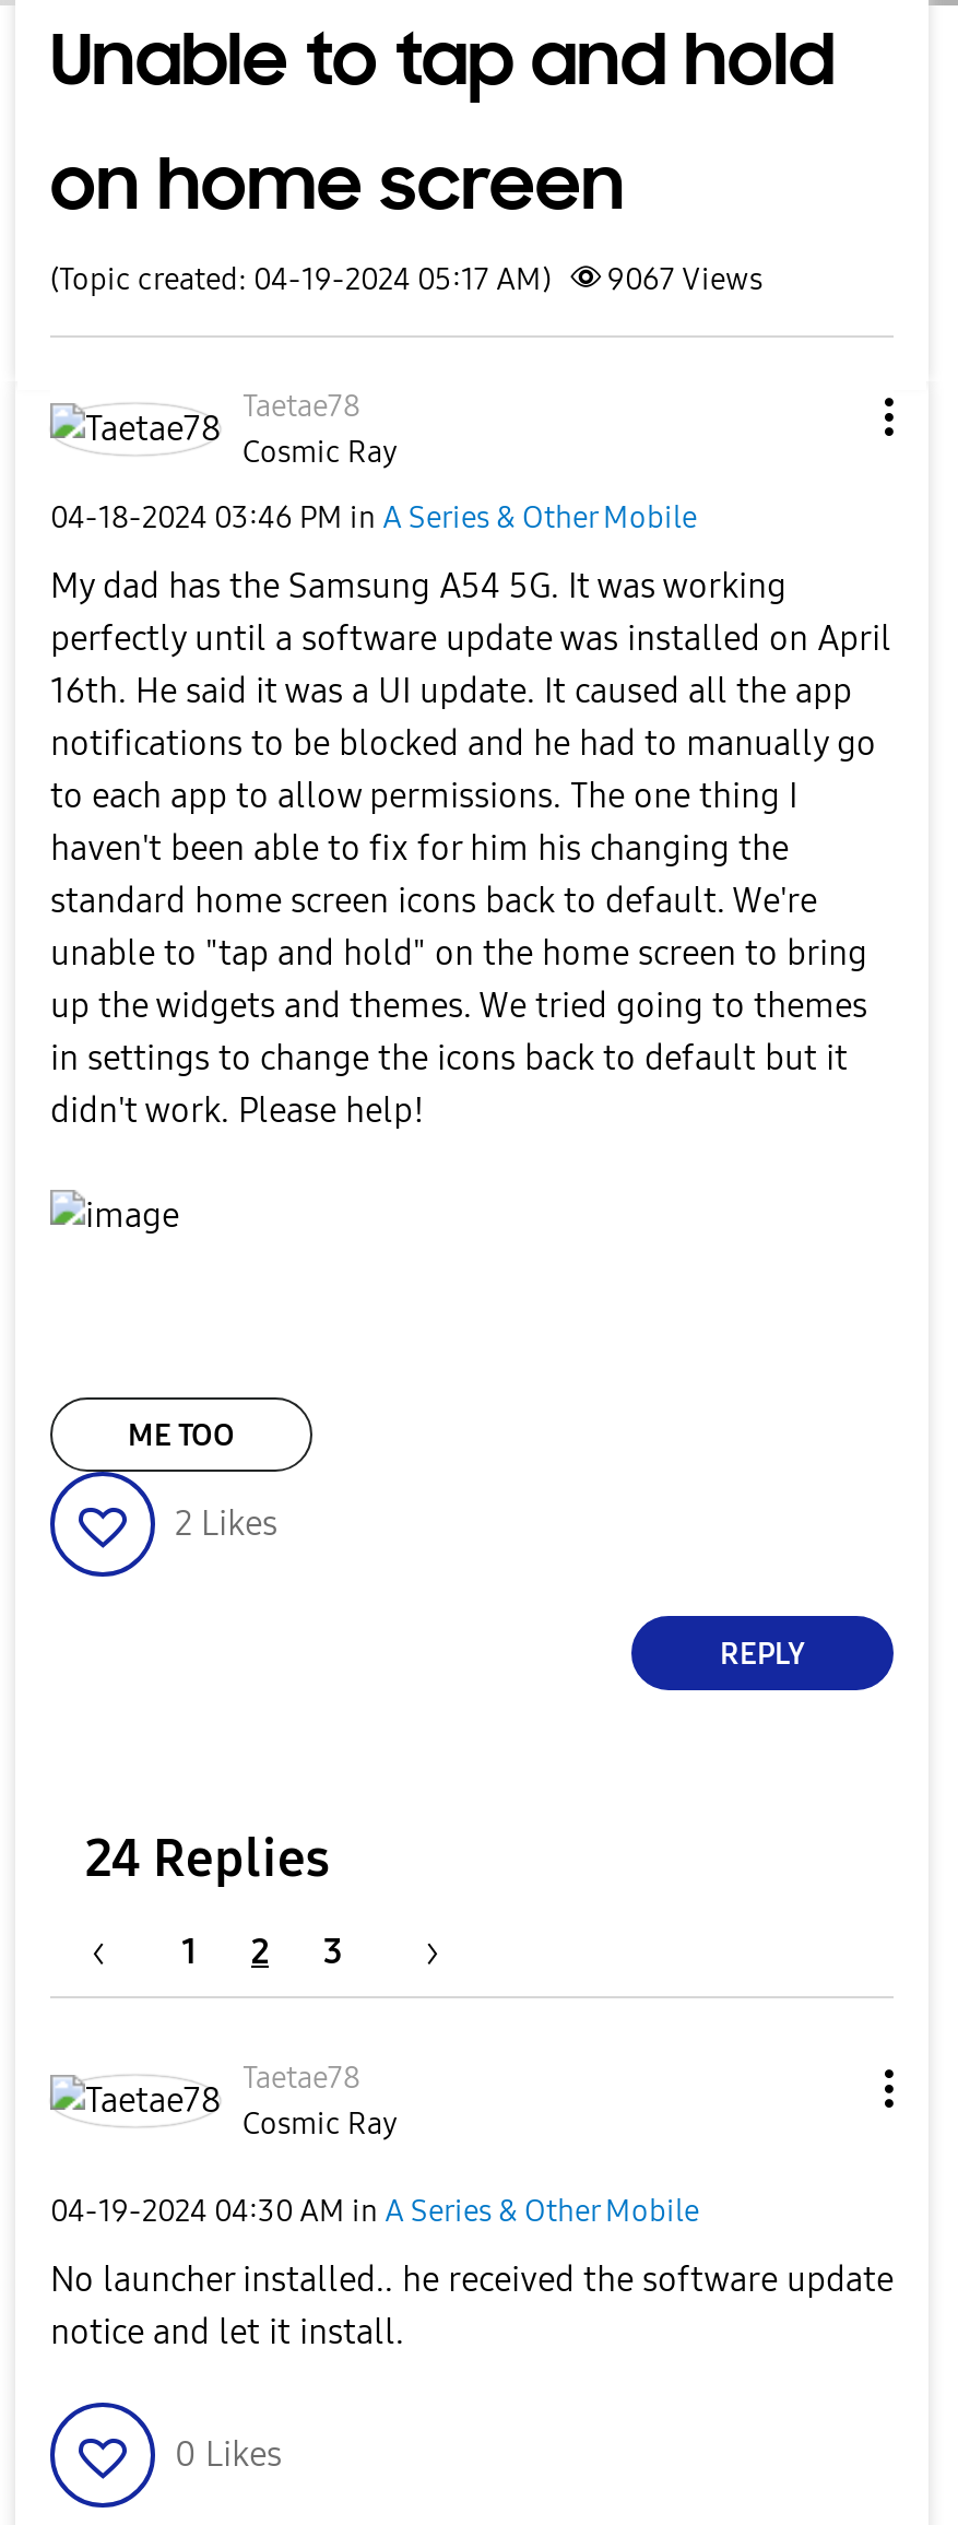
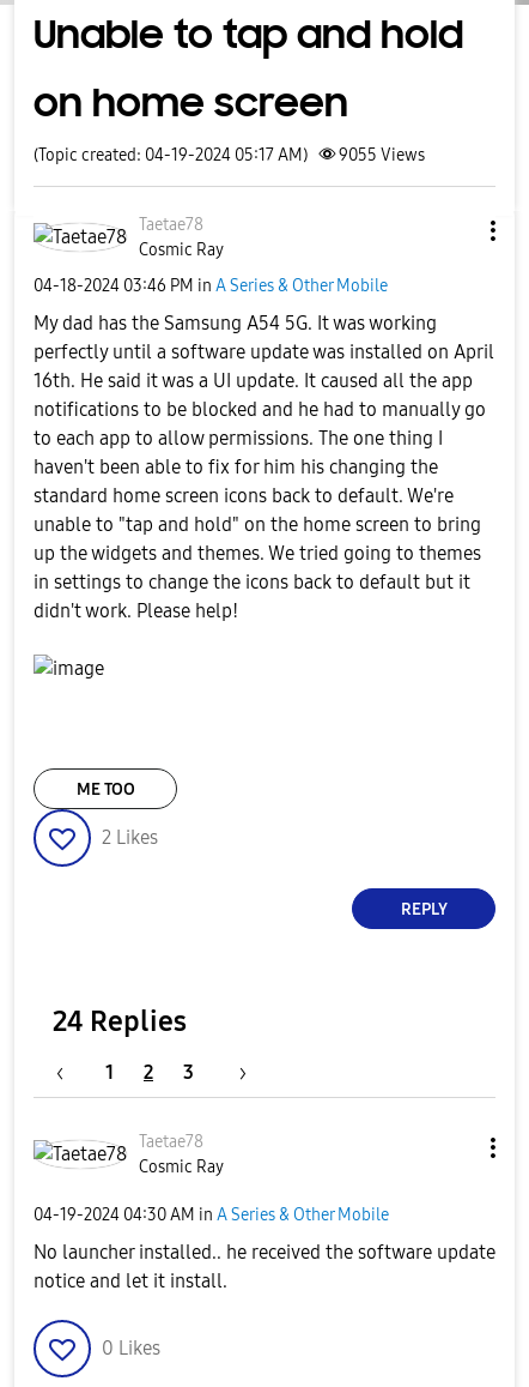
[50,261,762,298] (Topic created: 04-19-2024 05:17 AM) 9067 Views -> [34,145,425,165] (Topic created: 04-19-2024 05:17 AM) 9055 Views

